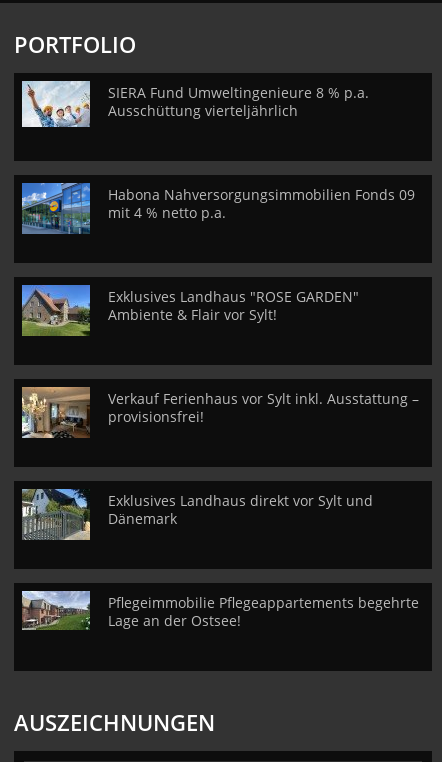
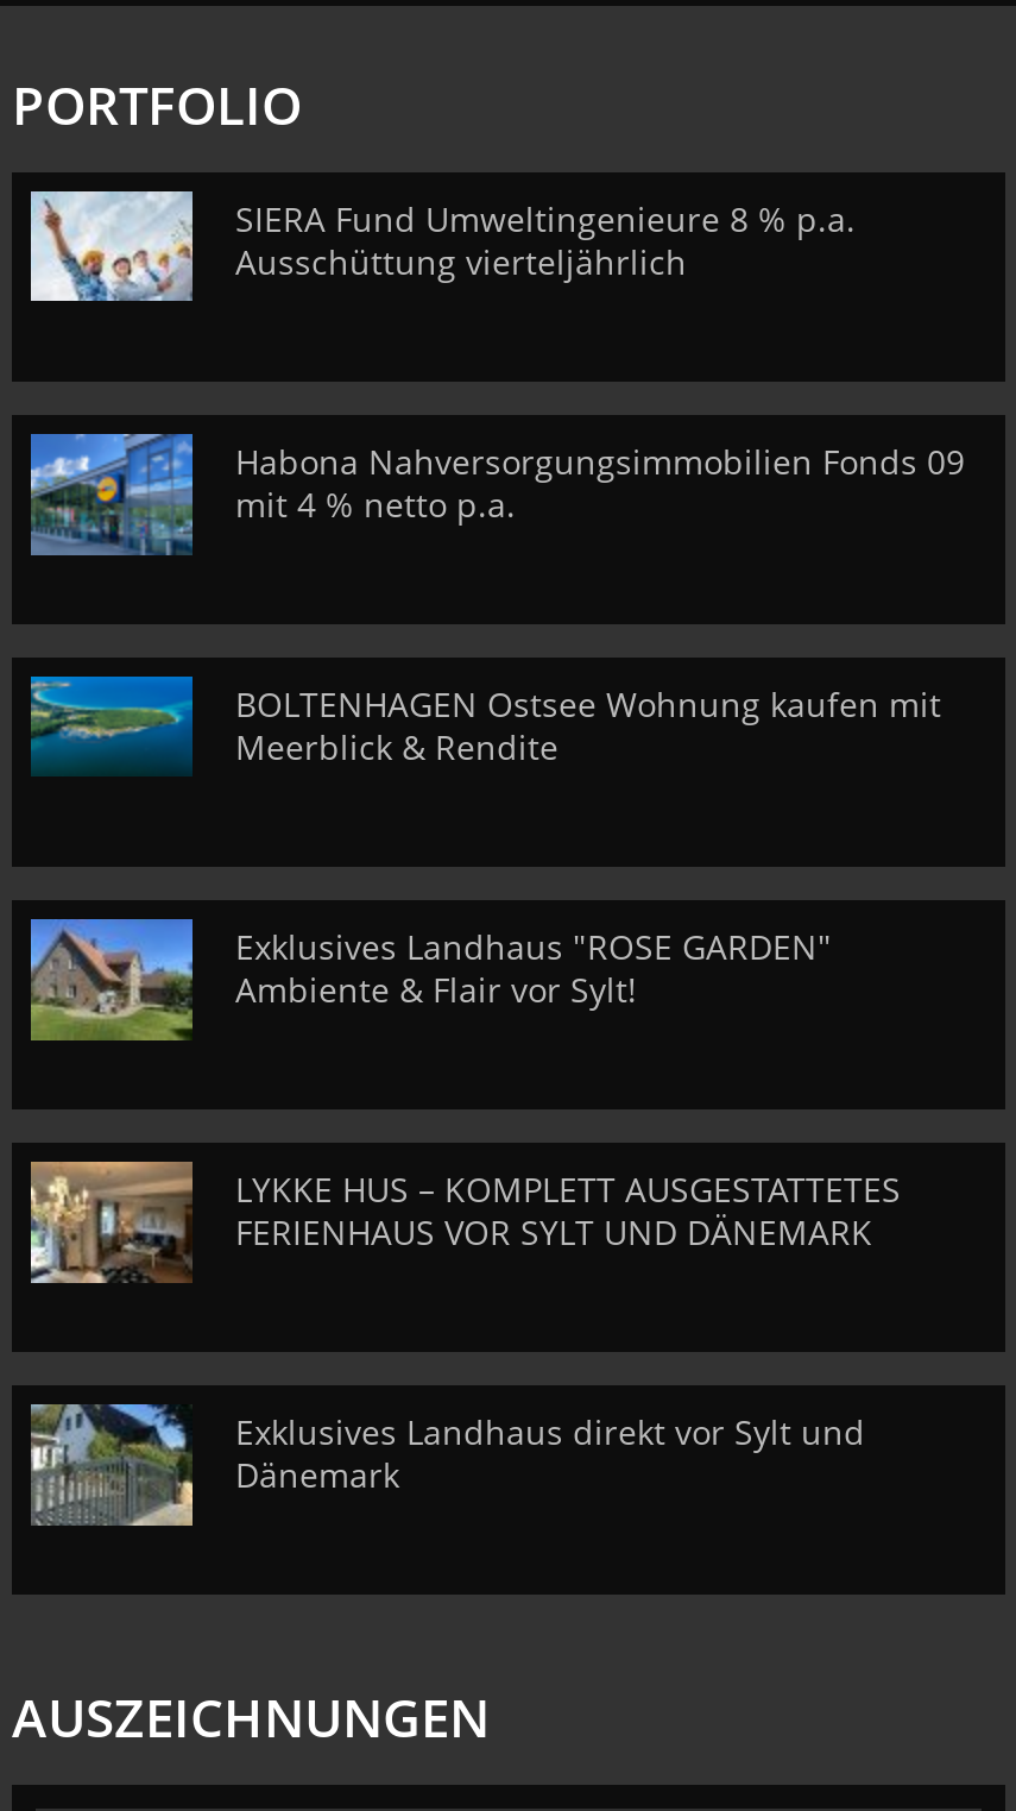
none -> [29,674,941,798] [image] | BOLTENHAGEN Ostsee Wohnung kaufen mit | Meerblick & Rendite
moved [20,284,359,337] -> [26,917,832,1043]: [image] | Exklusives Landhaus "ROSE GARDEN" | Ambiente & Flair vor Sylt!
moved [20,386,91,440] -> [26,1159,195,1288]: [image]
[108,389,419,426] Verkauf Ferienhaus vor Sylt inkl. Ausstattung – | provisionsfrei! -> [235,1167,901,1255] LYKKE HUS – KOMPLETT AUSGESTATTETES | FERIENHAUS VOR SYLT UND DÄNEMARK
moved [20,487,373,542] -> [26,1400,865,1530]: [image] | Exklusives Landhaus direkt vor Sylt und | Dänemark
[22,591,419,642] [image] | Pflegeimmobilie Pflegeappartements begehrte | Lage an der Ostsee! -> none

